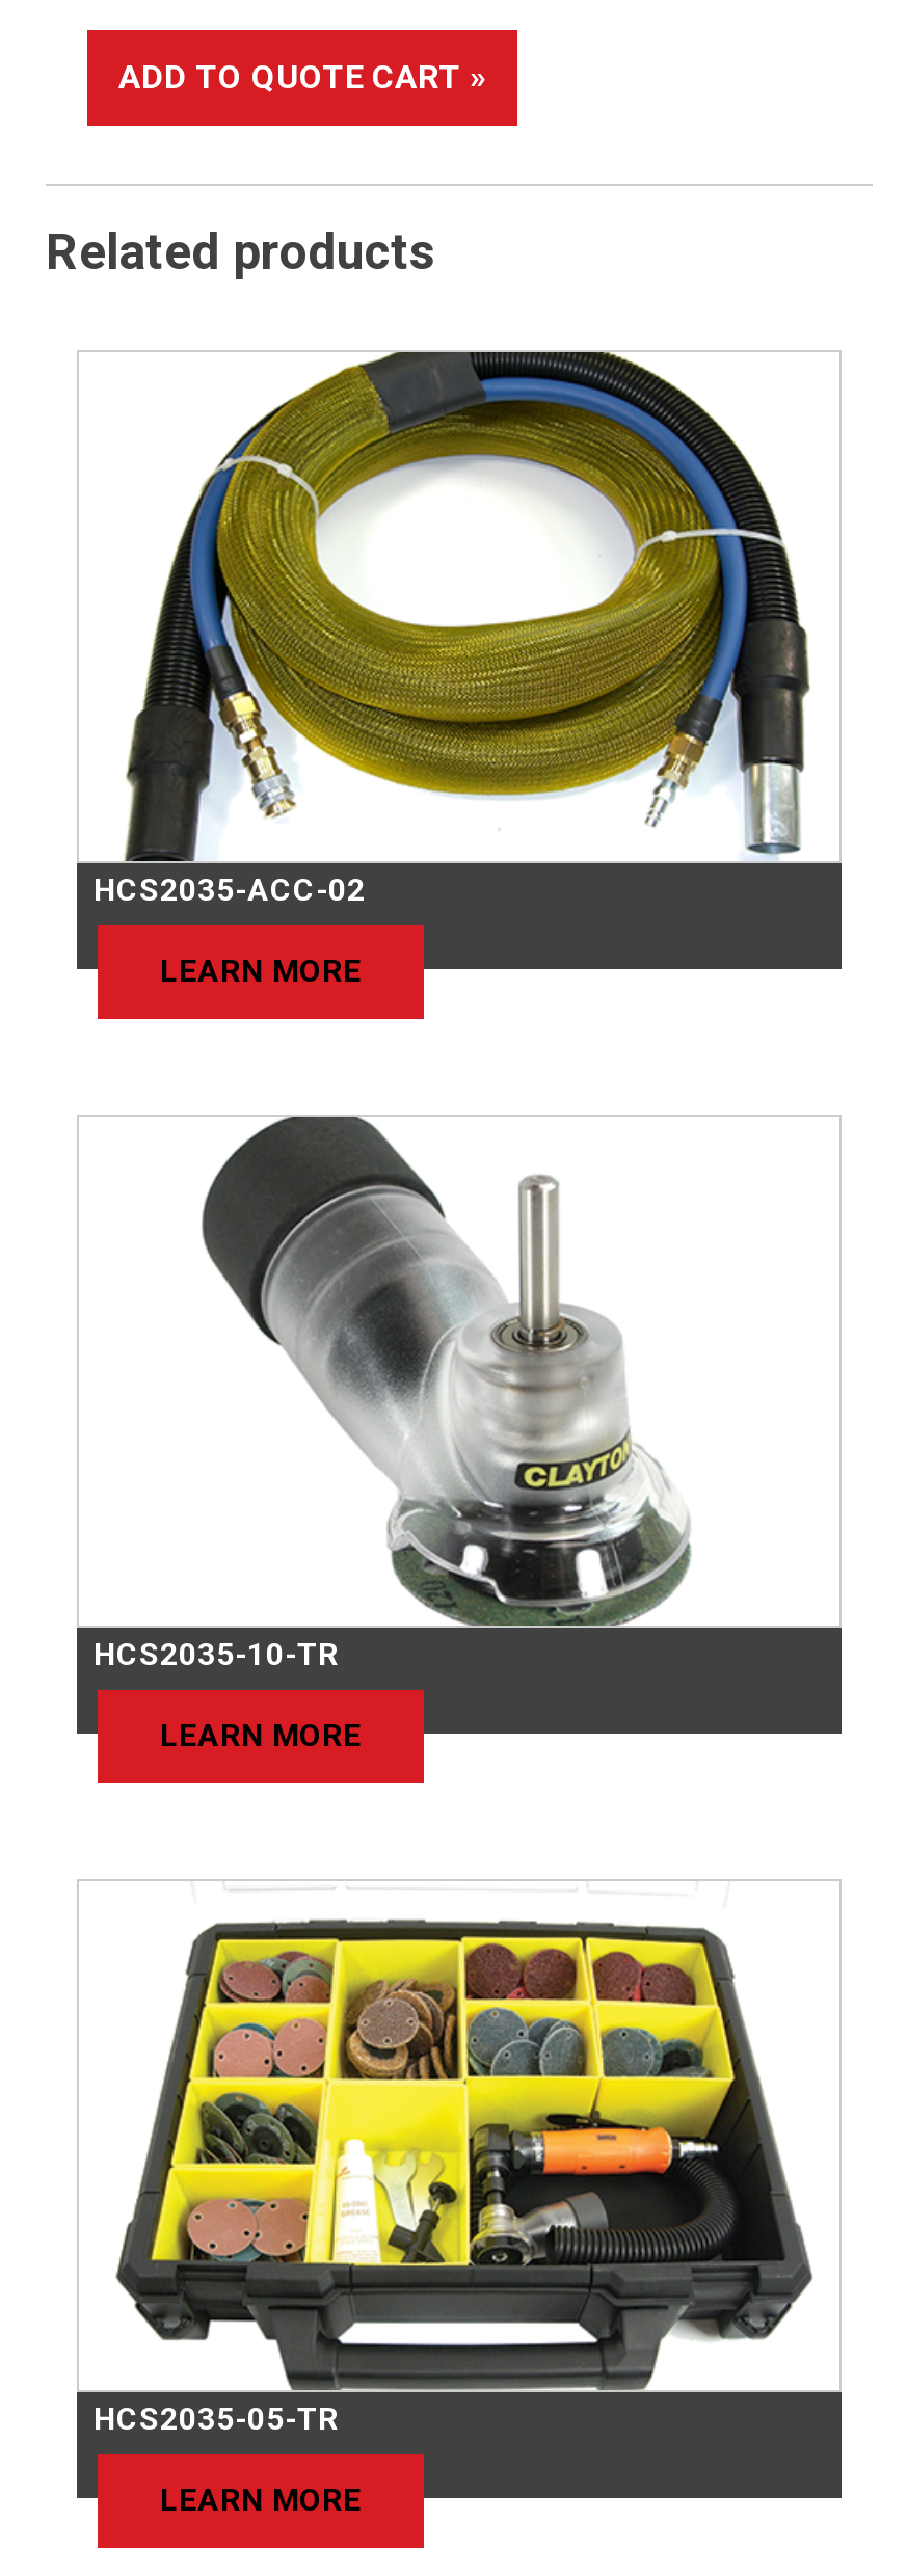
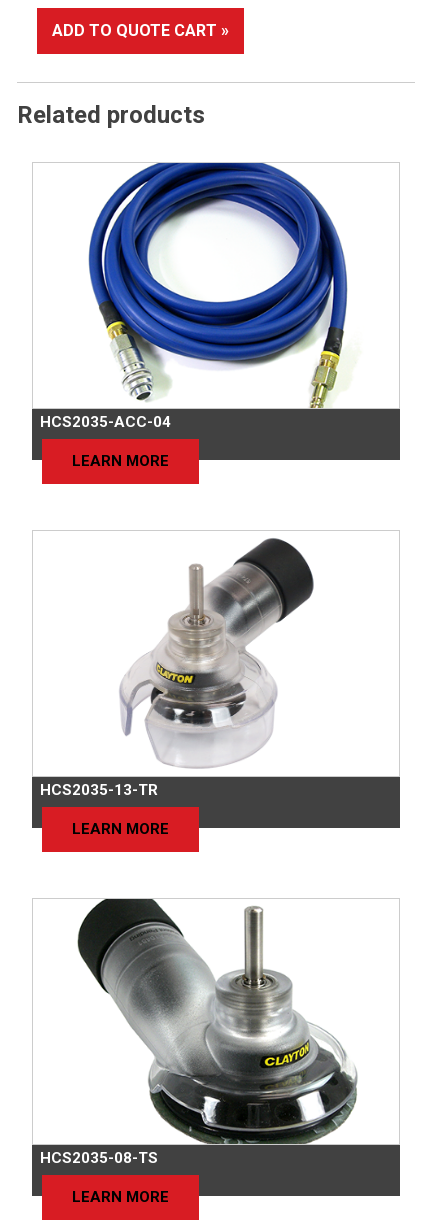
[94,350,812,908] [image] | HCS2035-ACC-02 -> [40,162,384,430] [image] | HCS2035-ACC-04
[94,1115,692,1672] [image] | HCS2035-10-TR -> [40,531,327,798] [image] | HCS2035-13-TR
[94,1881,815,2437] [image] | HCS2035-05-TR -> [40,898,386,1166] [image] | HCS2035-08-TS

